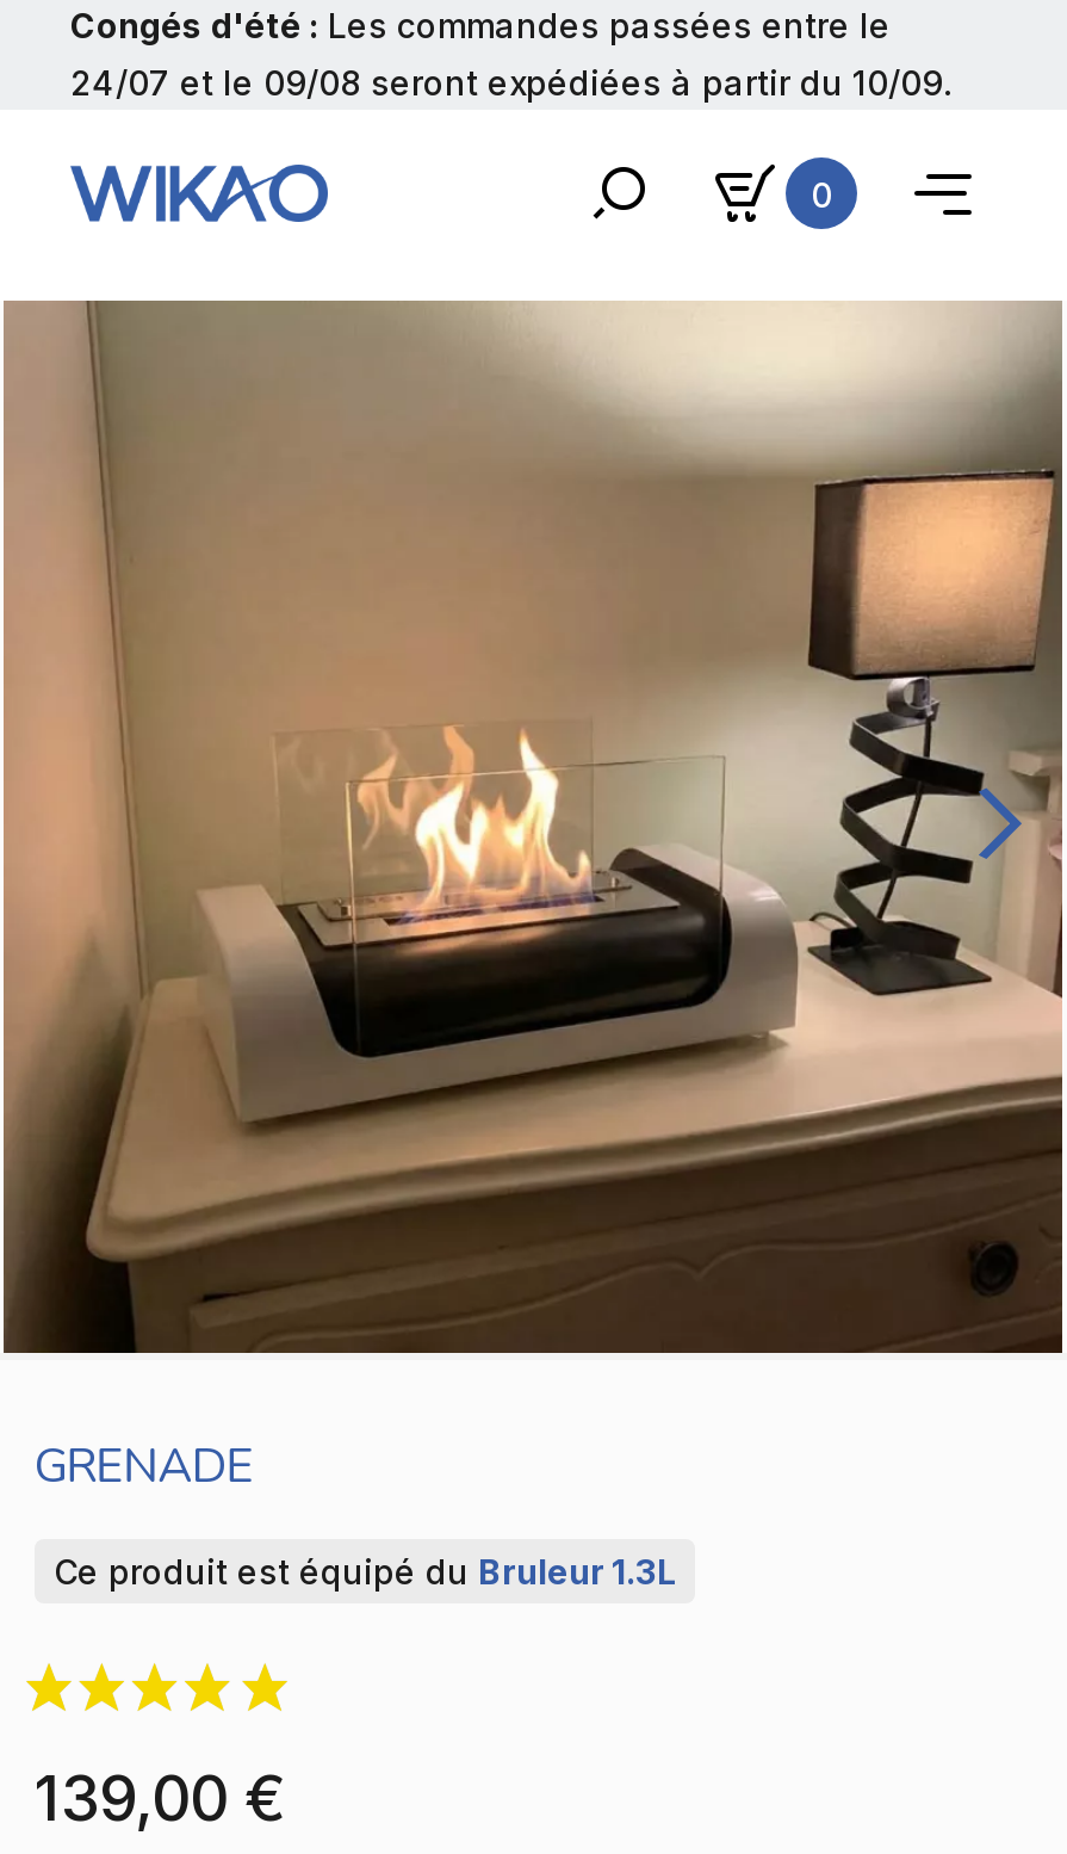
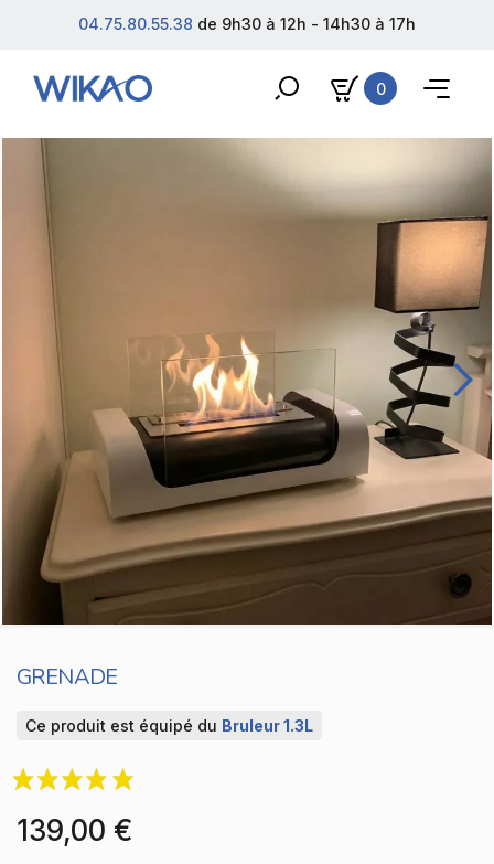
[70,5,953,103] Congés d'été : Les commandes passées entre le | 24/07 et le 09/08 seront expédiées à partir du 10/09. -> [78,14,416,33] 04.75.80.55.38 de 9h30 à 12h - 14h30 à 17h

